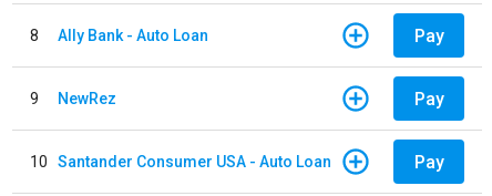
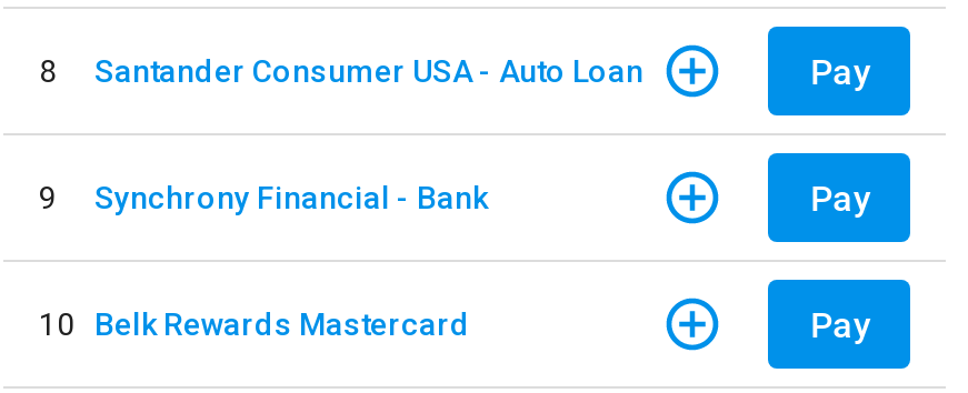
[58,26,208,44] Ally Bank - Auto Loan -> [94,52,643,88] Santander Consumer USA - Auto Loan
[58,89,116,107] NewRez -> [94,179,488,214] Synchrony Financial - Bank
[30,152,331,170] 10 Santander Consumer USA - Auto Loan -> [39,305,470,341] 10 Belk Rewards Mastercard

